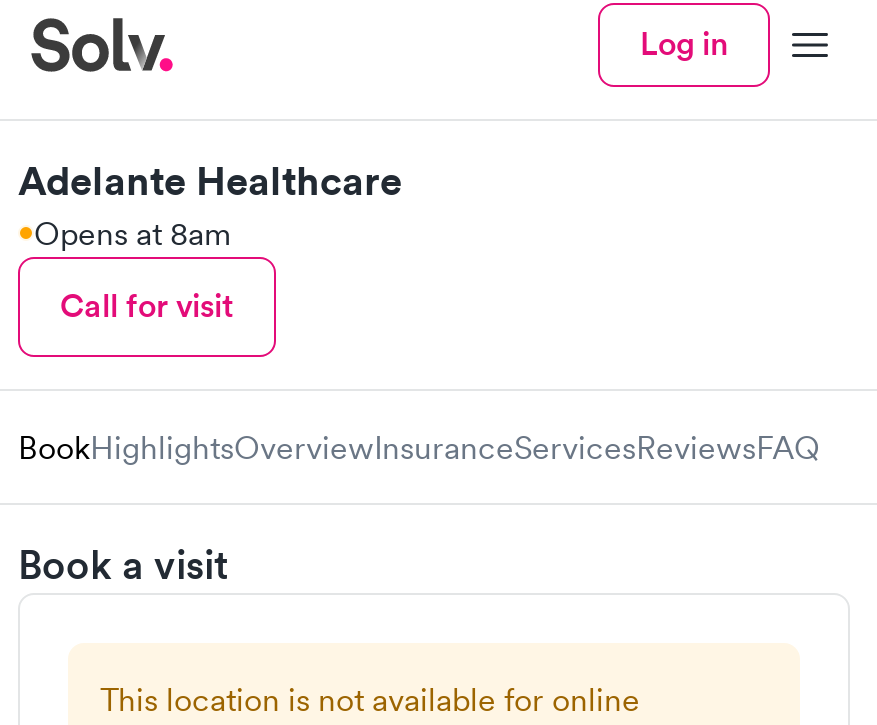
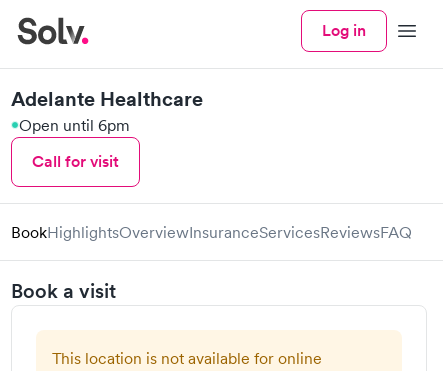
[34,213,232,253] Opens at 8am -> [19,115,130,135] Open until 6pm

